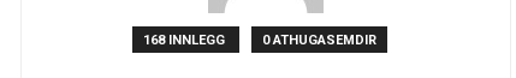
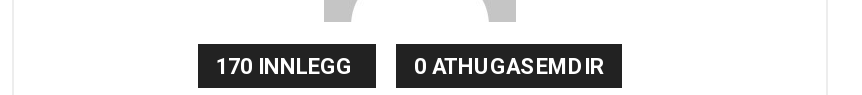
[143,32,229,48] 168 INNLEGG -> [216,54,358,80] 170 INNLEGG

